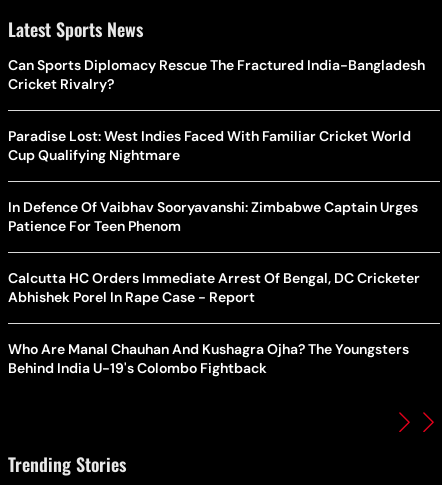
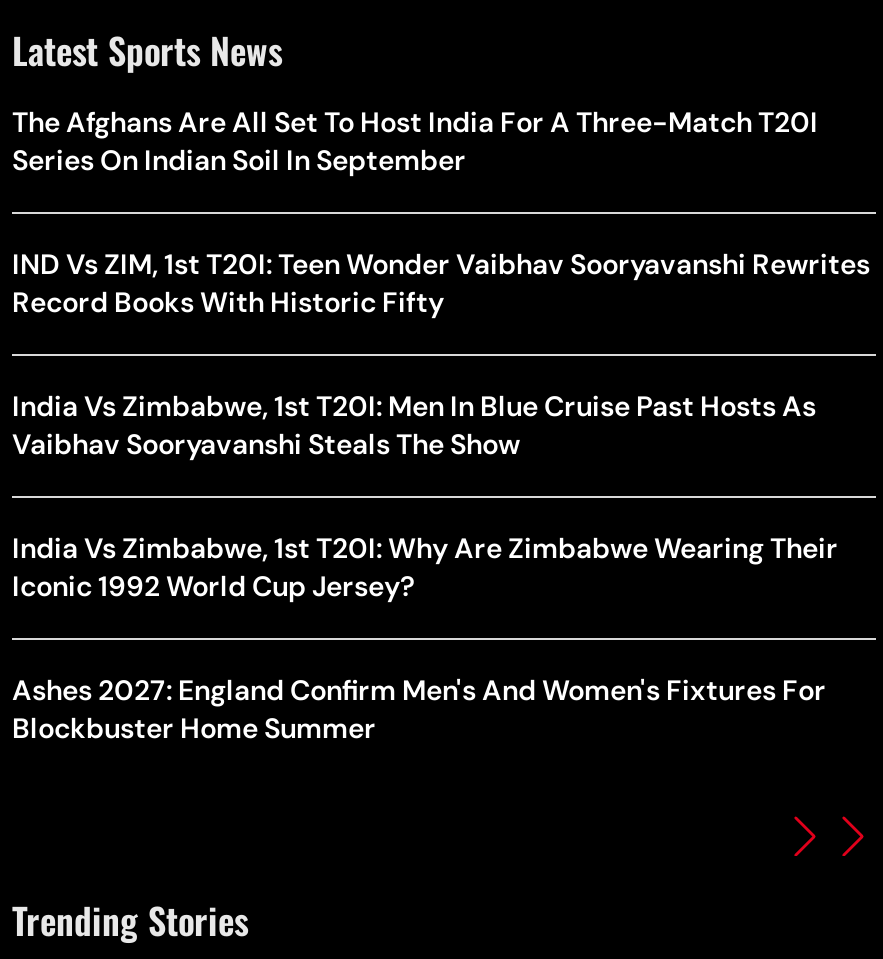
[8,56,425,93] Can Sports Diplomacy Rescue The Fractured India-Bangladesh | Cricket Rivalry? -> [12,104,818,178] The Afghans Are All Set To Host India For A Three-Match T20I | Series On Indian Soil In September
[8,127,411,164] Paradise Lost: West Indies Faced With Familiar Cricket World | Cup Qualifying Nightmare -> [12,246,870,320] IND Vs ZIM, 1st T20I: Teen Wonder Vaibhav Sooryavanshi Rewrites | Record Books With Historic Fifty
[8,198,418,235] In Defence Of Vaibhav Sooryavanshi: Zimbabwe Captain Urges | Patience For Teen Phenom -> [12,388,816,462] India Vs Zimbabwe, 1st T20I: Men In Blue Cruise Past Hosts As | Vaibhav Sooryavanshi Steals The Show
[8,269,420,306] Calcutta HC Orders Immediate Arrest Of Bengal, DC Cricketer | Abhishek Porel In Rape Case - Report -> [12,530,838,604] India Vs Zimbabwe, 1st T20I: Why Are Zimbabwe Wearing Their | Iconic 1992 World Cup Jersey?
[8,340,409,377] Who Are Manal Chauhan And Kushagra Ojha? The Youngsters | Behind India U-19's Colombo Fightback -> [12,672,826,746] Ashes 2027: England Confirm Men's And Women's Fixtures For | Blockbuster Home Summer

